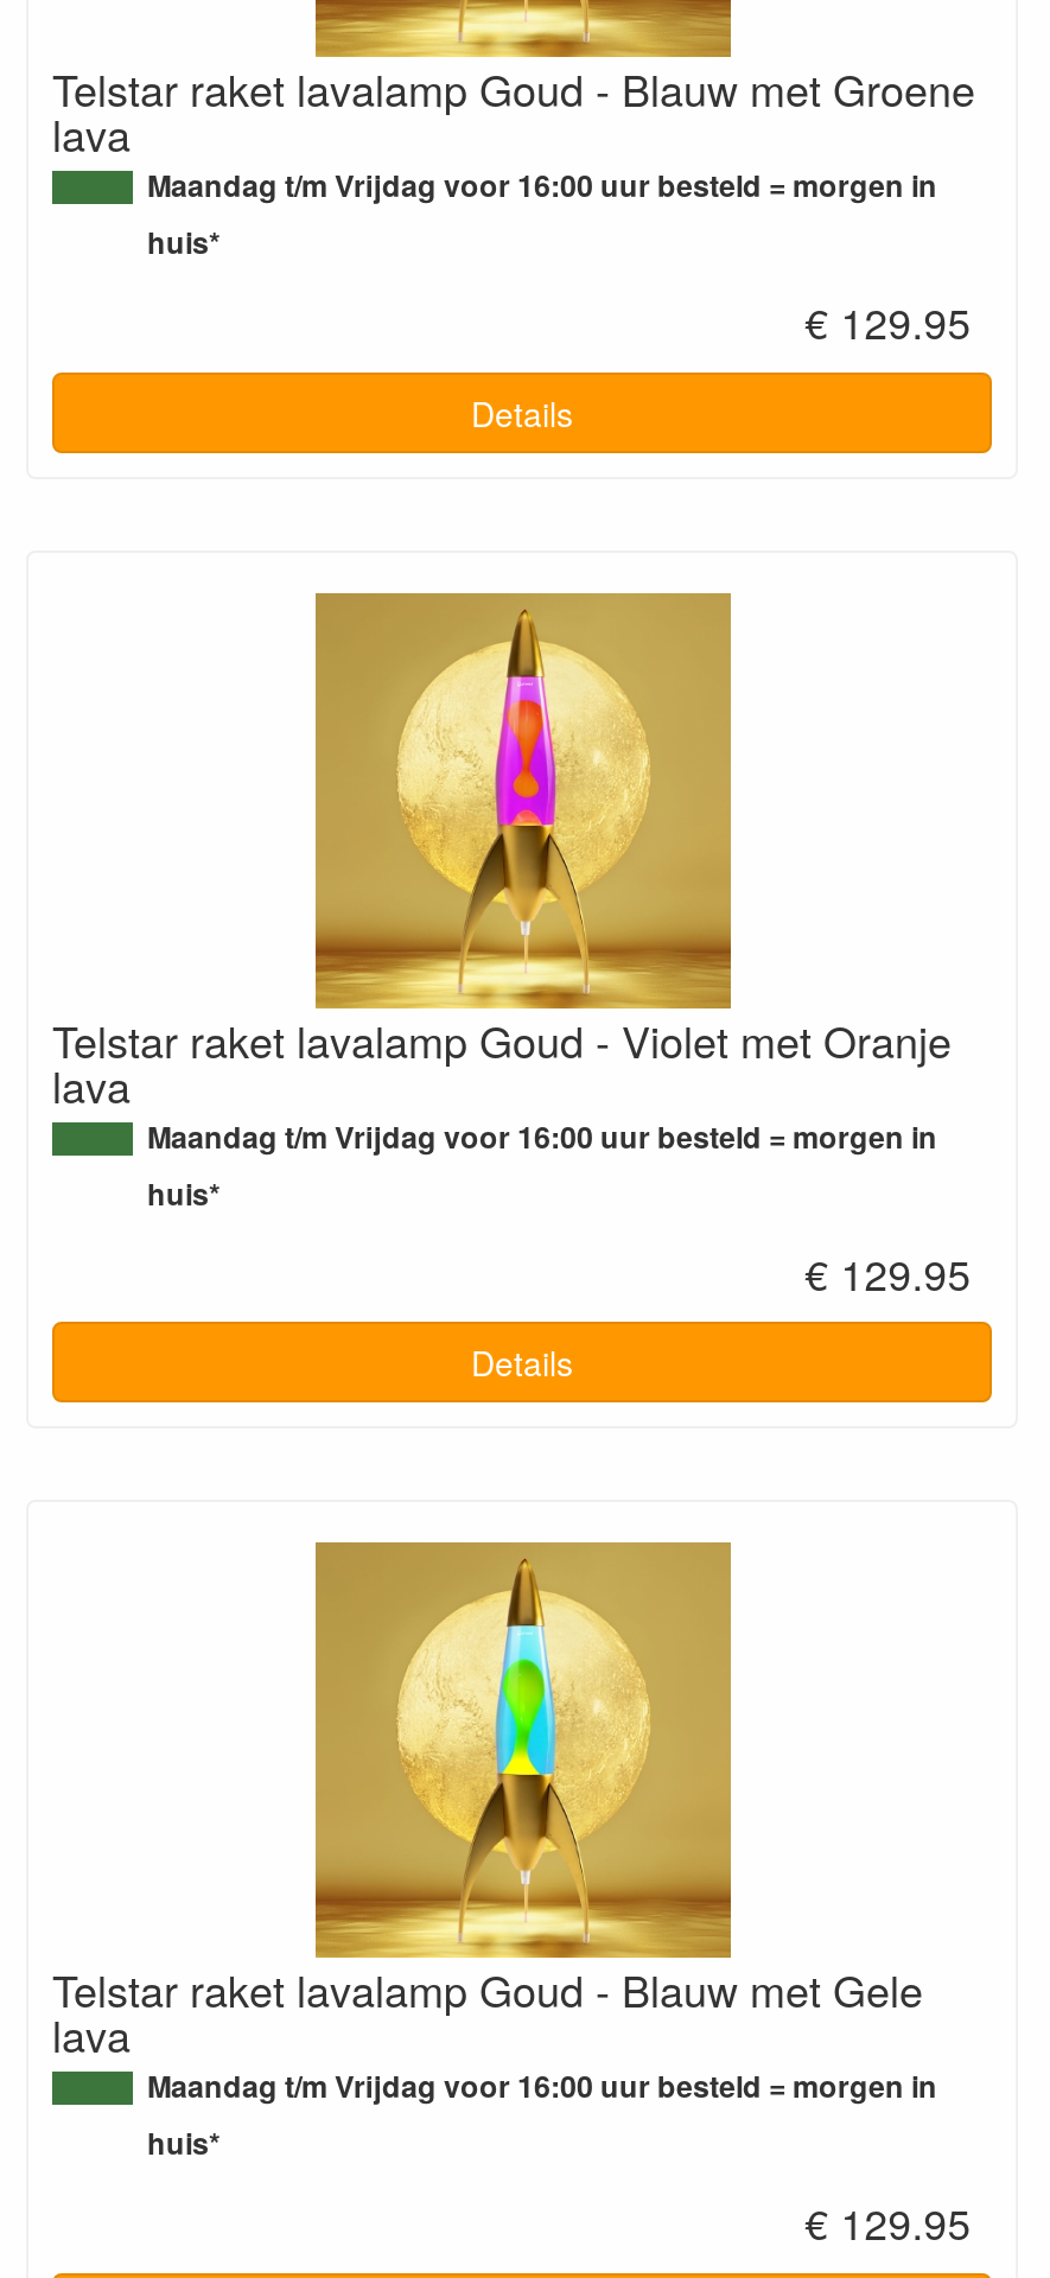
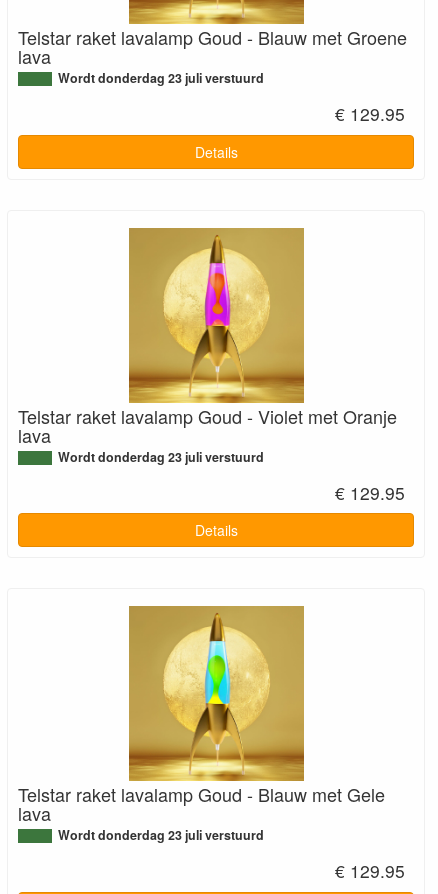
[147,165,937,264] Maandag t/m Vrijdag voor 16:00 uur besteld = morgen in | huis* -> [58,69,264,87] Wordt donderdag 23 juli verstuurd
[147,1115,937,1215] Maandag t/m Vrijdag voor 16:00 uur besteld = morgen in | huis* -> [58,448,264,466] Wordt donderdag 23 juli verstuurd
[147,2065,937,2165] Maandag t/m Vrijdag voor 16:00 uur besteld = morgen in | huis* -> [58,826,264,844] Wordt donderdag 23 juli verstuurd

